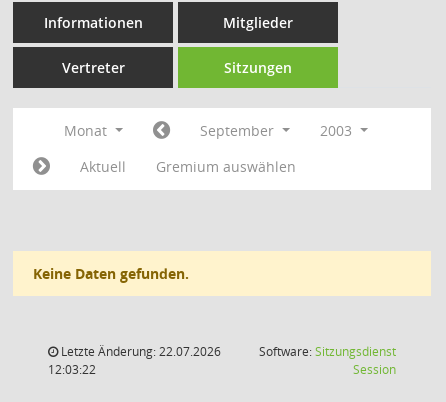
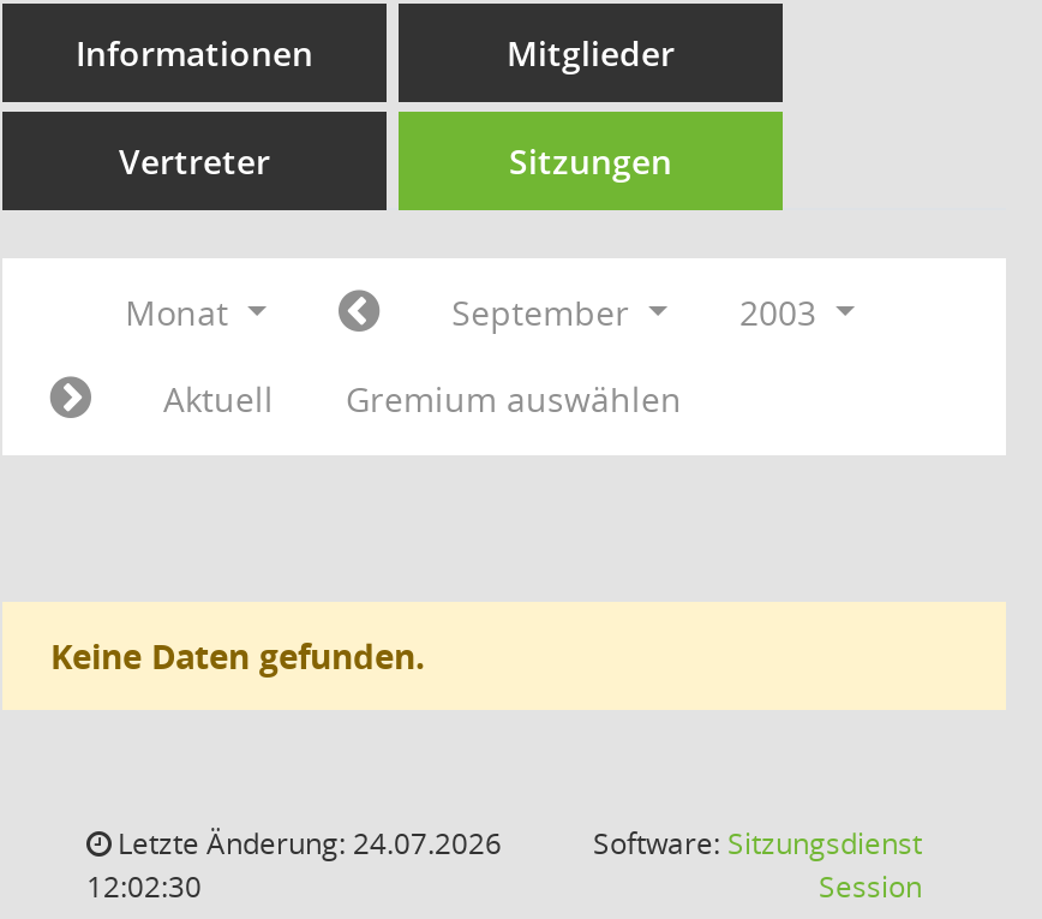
[58,343,221,360] Letzte Änderung: 22.07.2026 -> [110,823,502,864] Letzte Änderung: 24.07.2026
[48,361,96,378] 12:03:22 -> [86,866,202,907] 12:02:30

